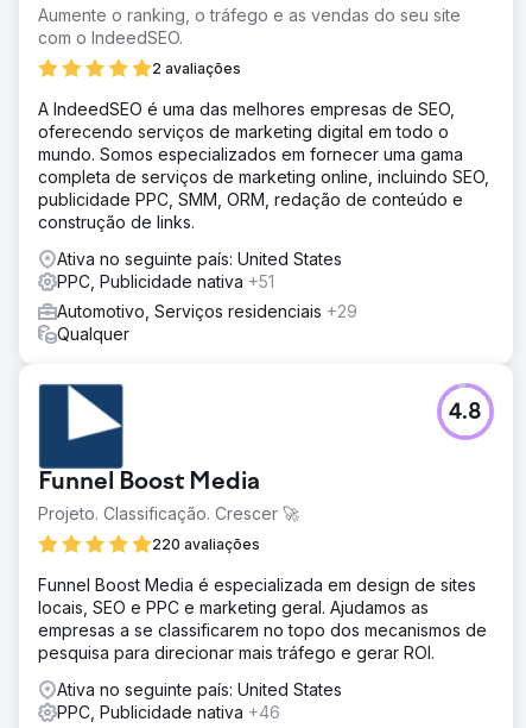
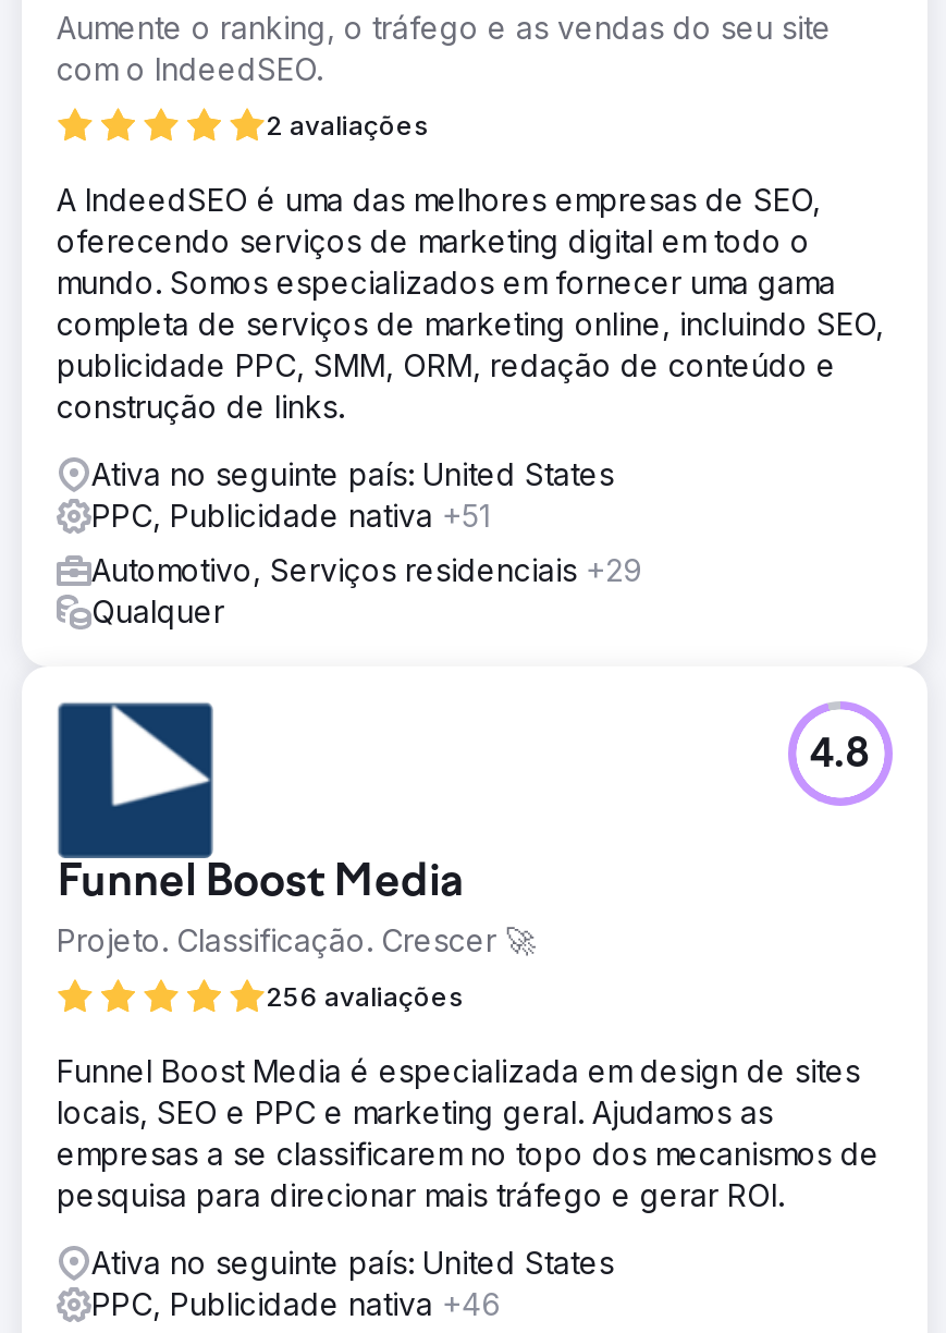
[152,535,260,553] 220 avaliações -> [266,979,464,1012] 256 avaliações

